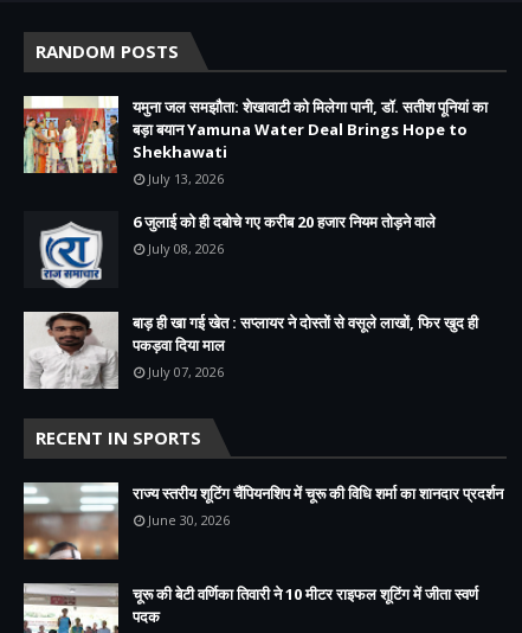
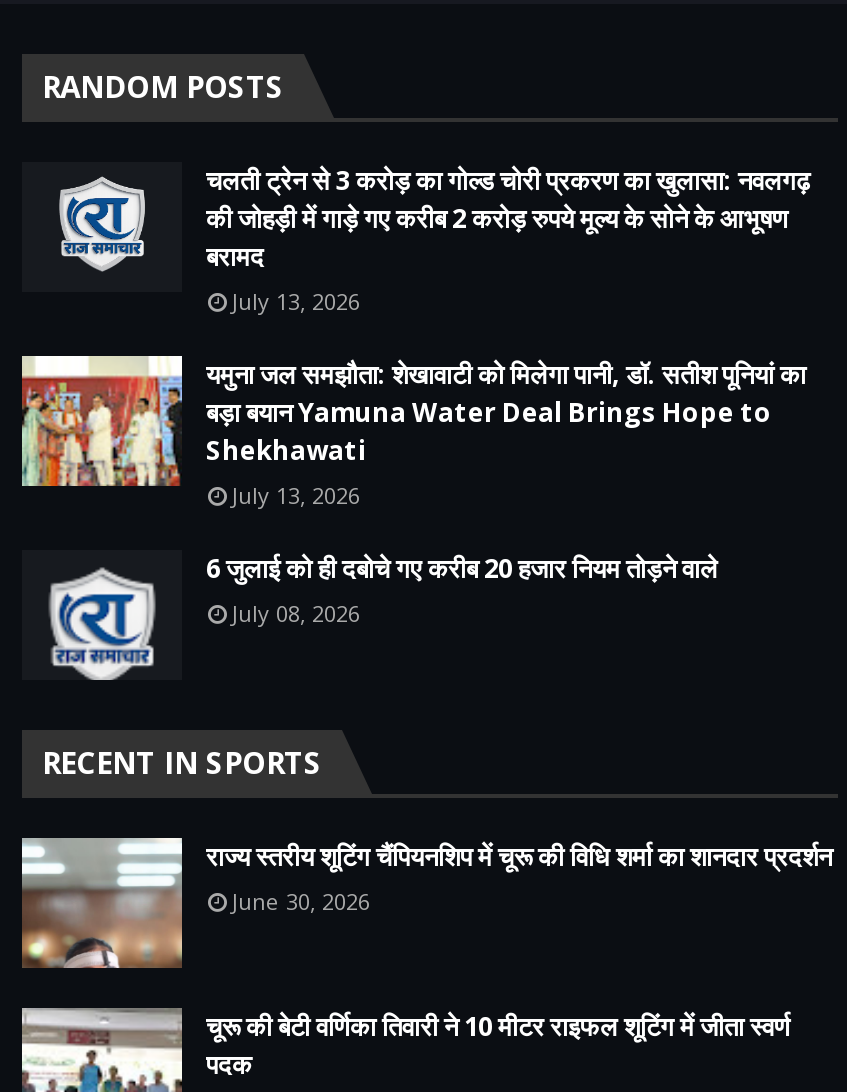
none -> [26,162,810,316] [image] | चलती ट्रेन से 3 करोड़ का गोल्ड चोरी प्रकरण का खुलासा: नवलगढ़ | की जोहड़ी में गाड़े गए करीब 2 करोड़ रुपये मूल्य के सोने के आभूषण | बरामद | July 13, 2026
moved [21,95,488,257] -> [18,354,806,628]: [image] | यमुना जल समझौता: शेखावाटी को मिलेगा पानी, डॉ. सतीश पूनियां का | बड़ा बयान Yamuna Water Deal Brings Hope to | Shekhawati | July 13, 2026 | 6 जुलाई को ही दबोचे गए करीब 20 हजार नियम तोड़ने वाले | July 08, 2026
[22,311,478,390] [image] | बाड़ ही खा गई खेत : सप्लायर ने दोस्तों से वसूले लाखों, फिर खुद ही | पकड़वा दिया माल | July 07, 2026 -> none

